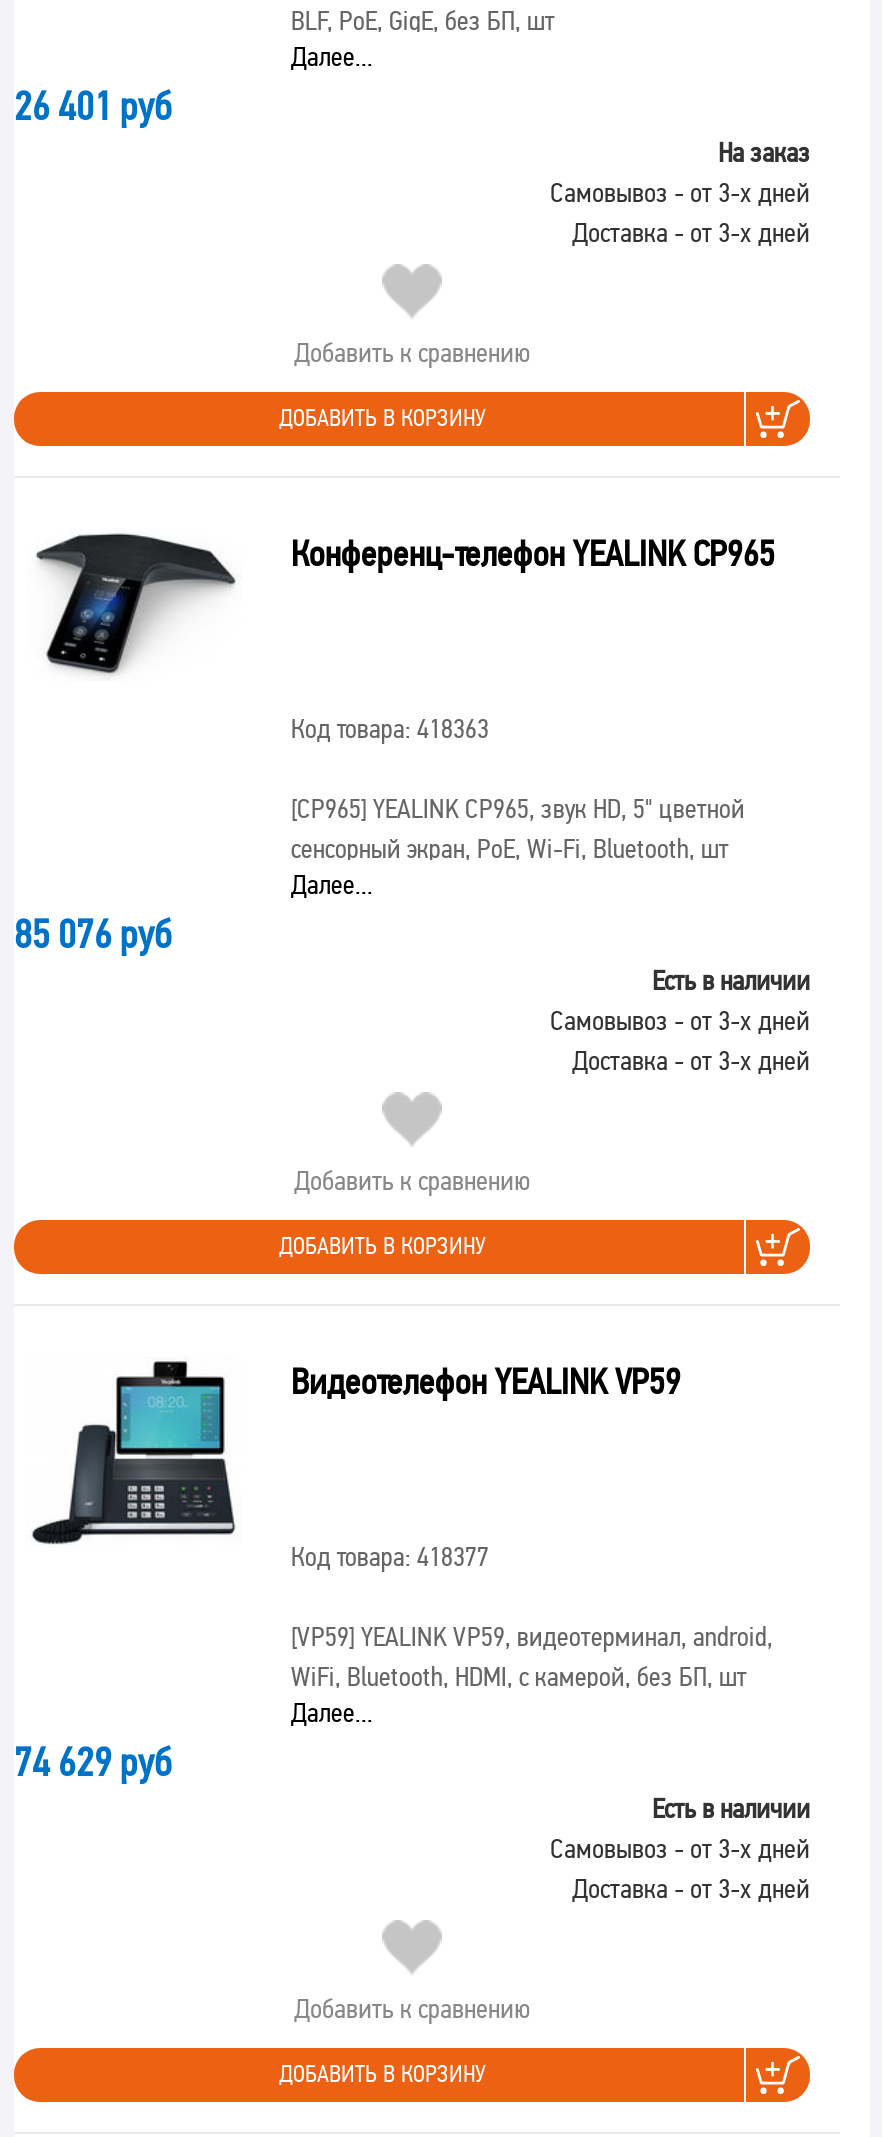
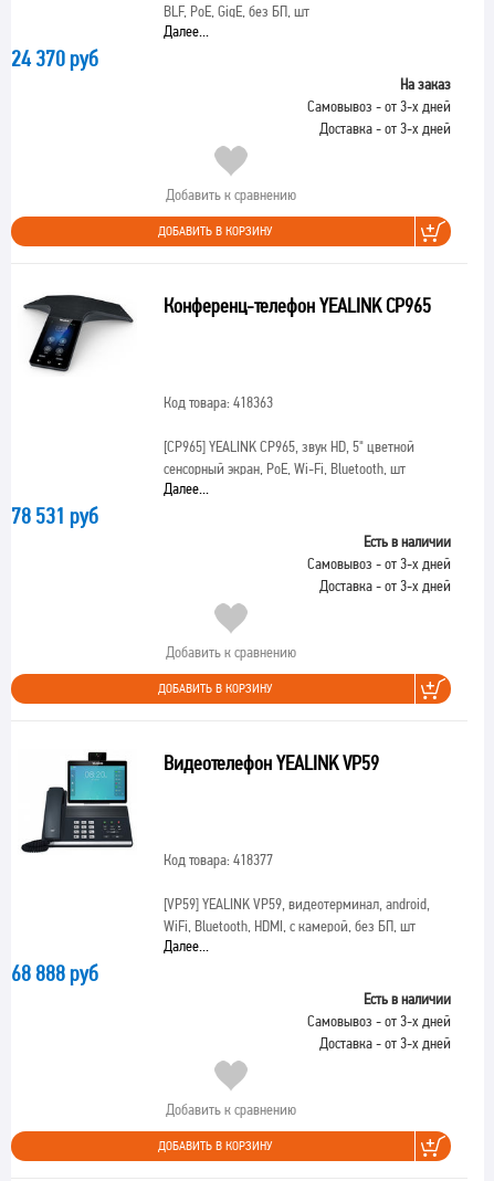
[14,82,172,130] 26 401 руб -> [11,45,98,72] 24 370 руб
[14,910,172,958] 85 076 руб -> [11,503,98,529] 78 531 руб
[14,1738,172,1786] 74 629 руб -> [11,960,98,987] 68 888 руб

